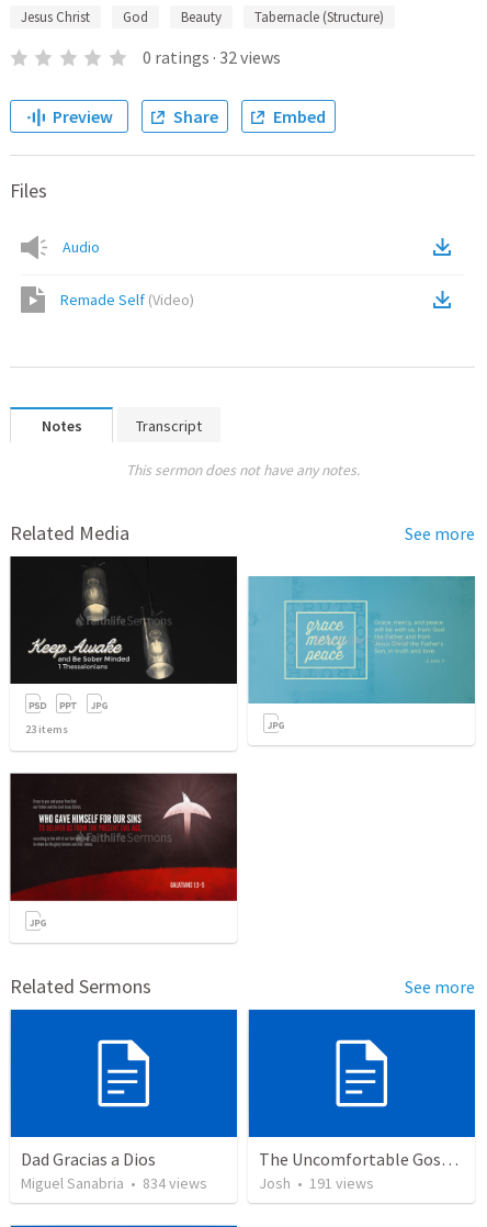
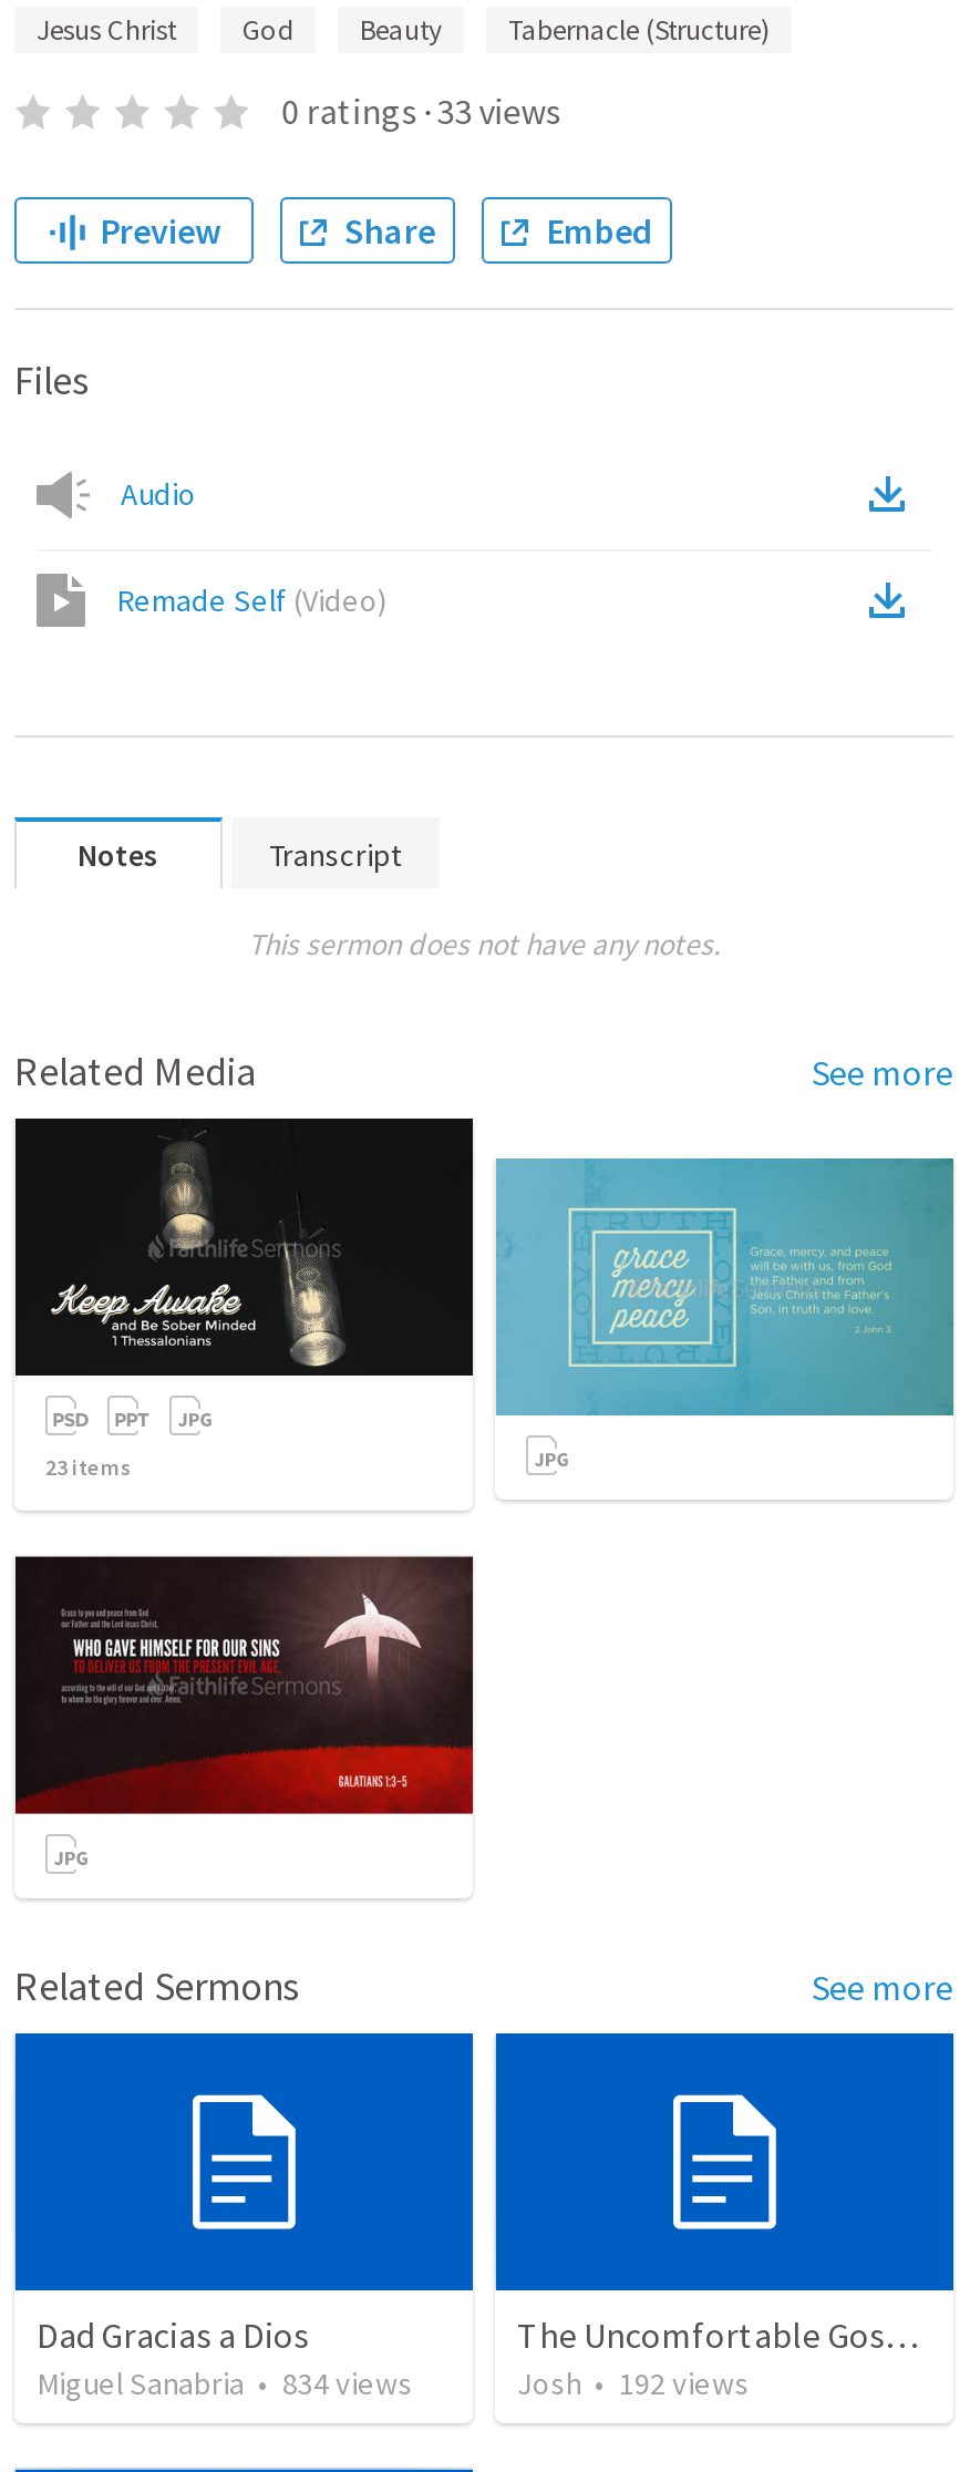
[142,46,280,68] 0 ratings · 32 views -> [282,89,561,133] 0 ratings · 33 views
[259,1174,374,1193] Josh • 191 views -> [517,2364,750,2404] Josh • 192 views

